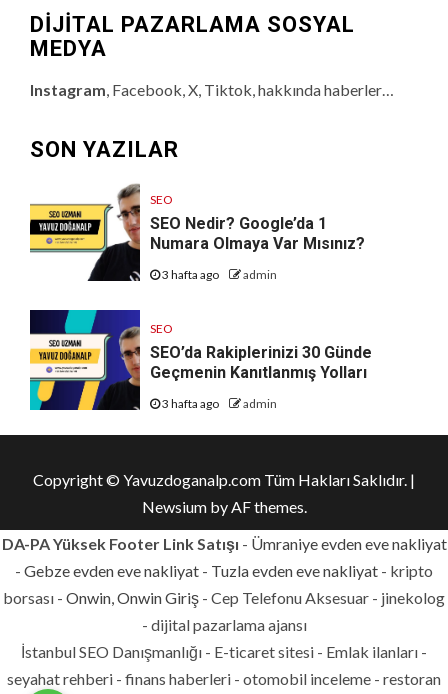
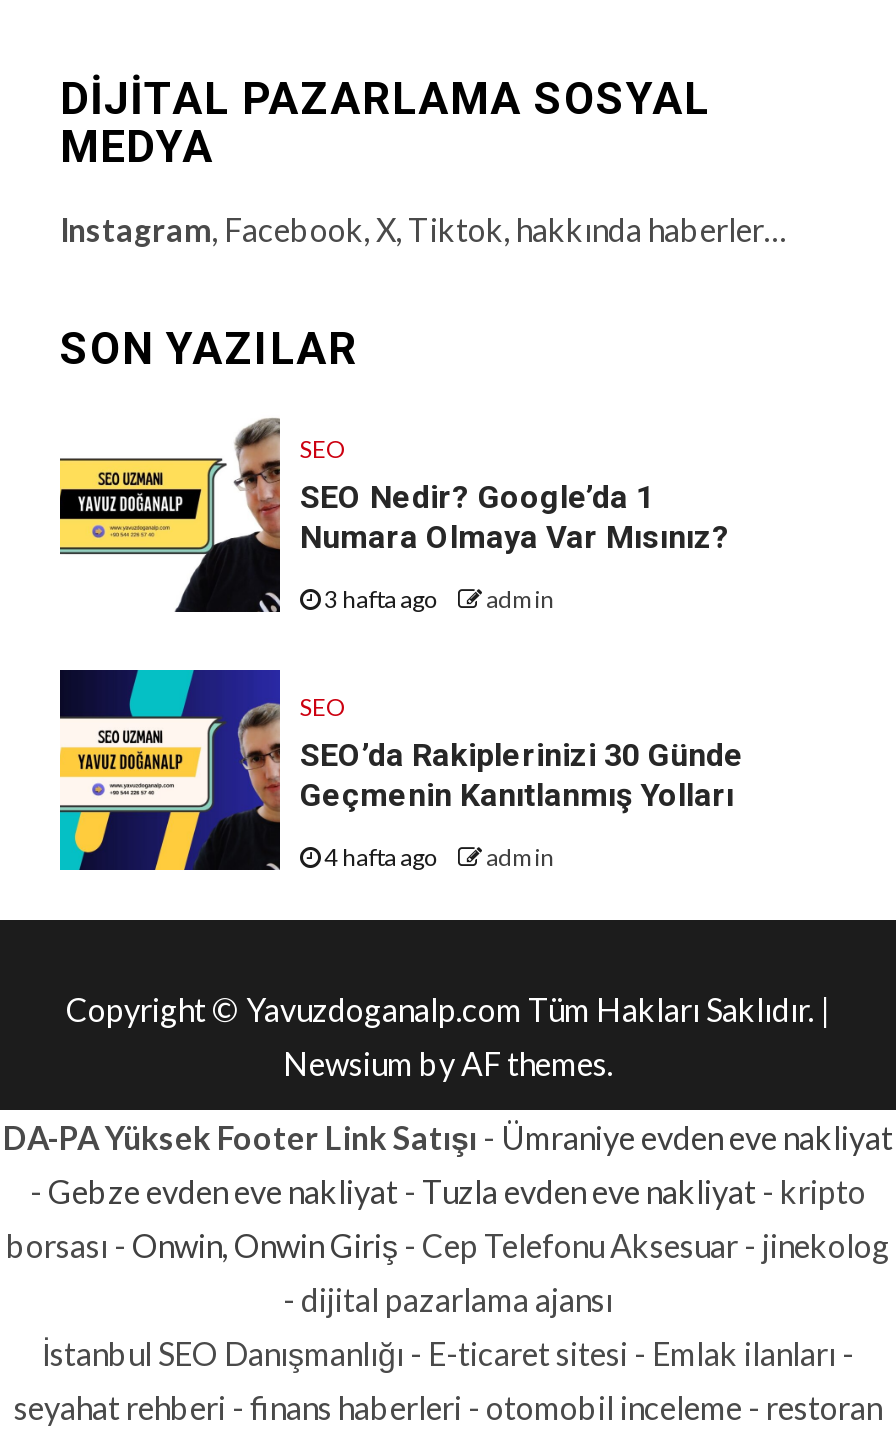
[160,396,277,411] 3 hafta ago admin -> [320,842,554,872] 4 hafta ago admin

